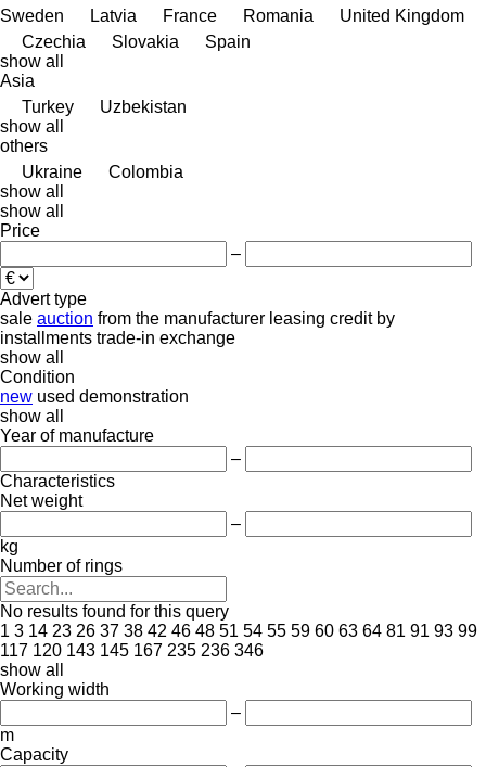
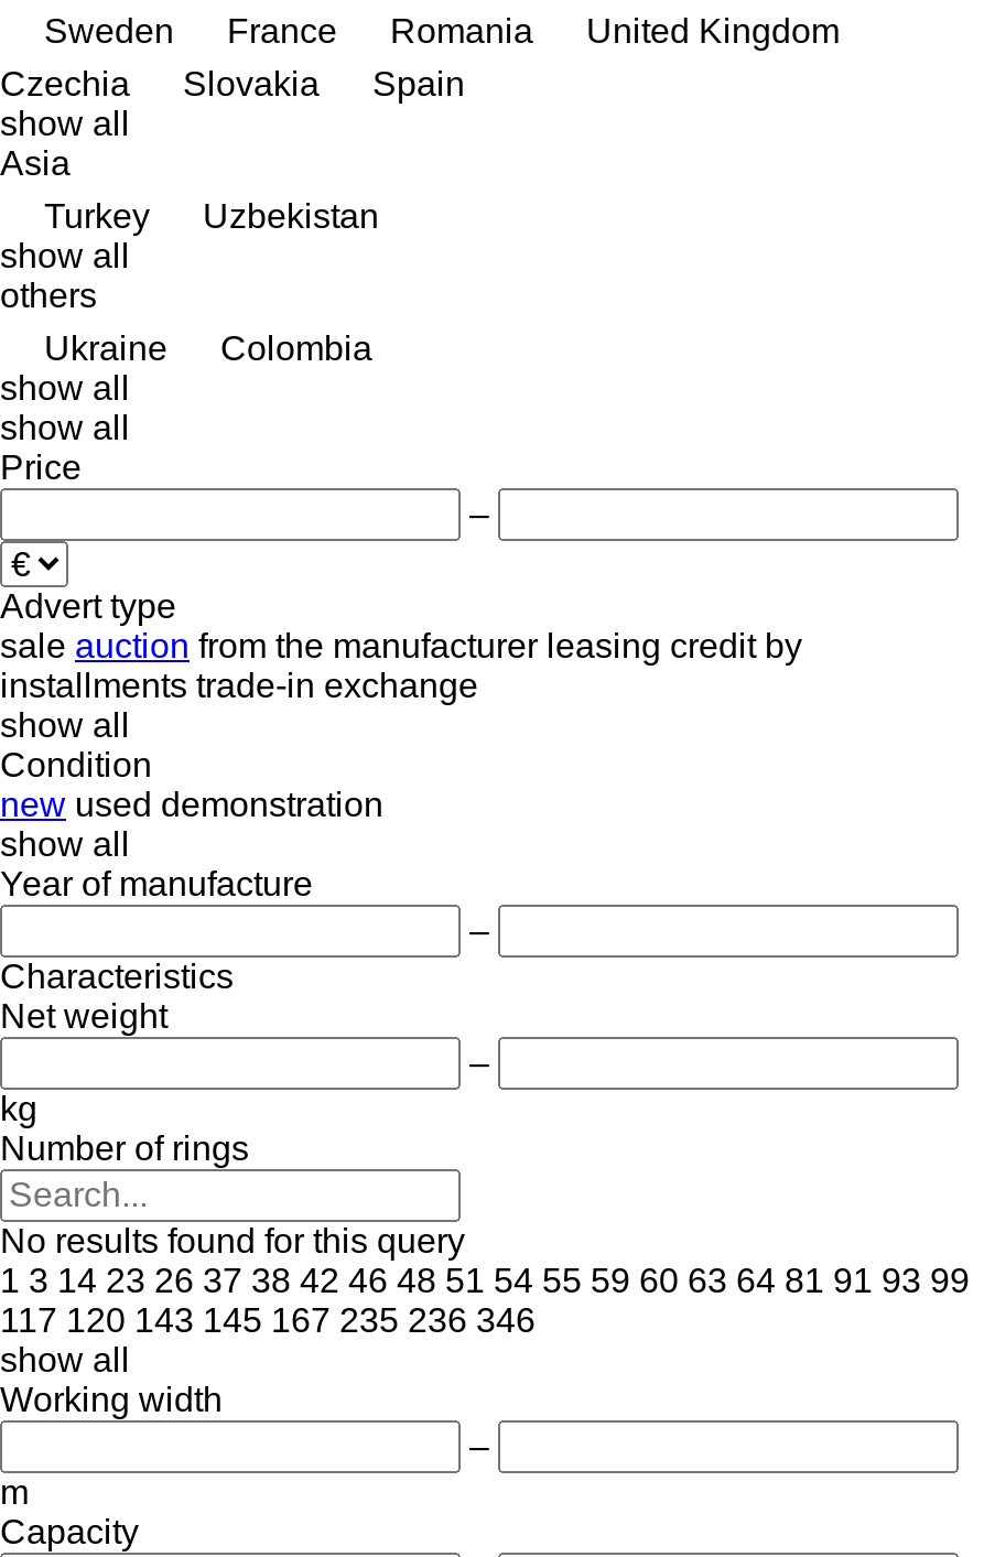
[90,6,137,25] Latvia -> none

